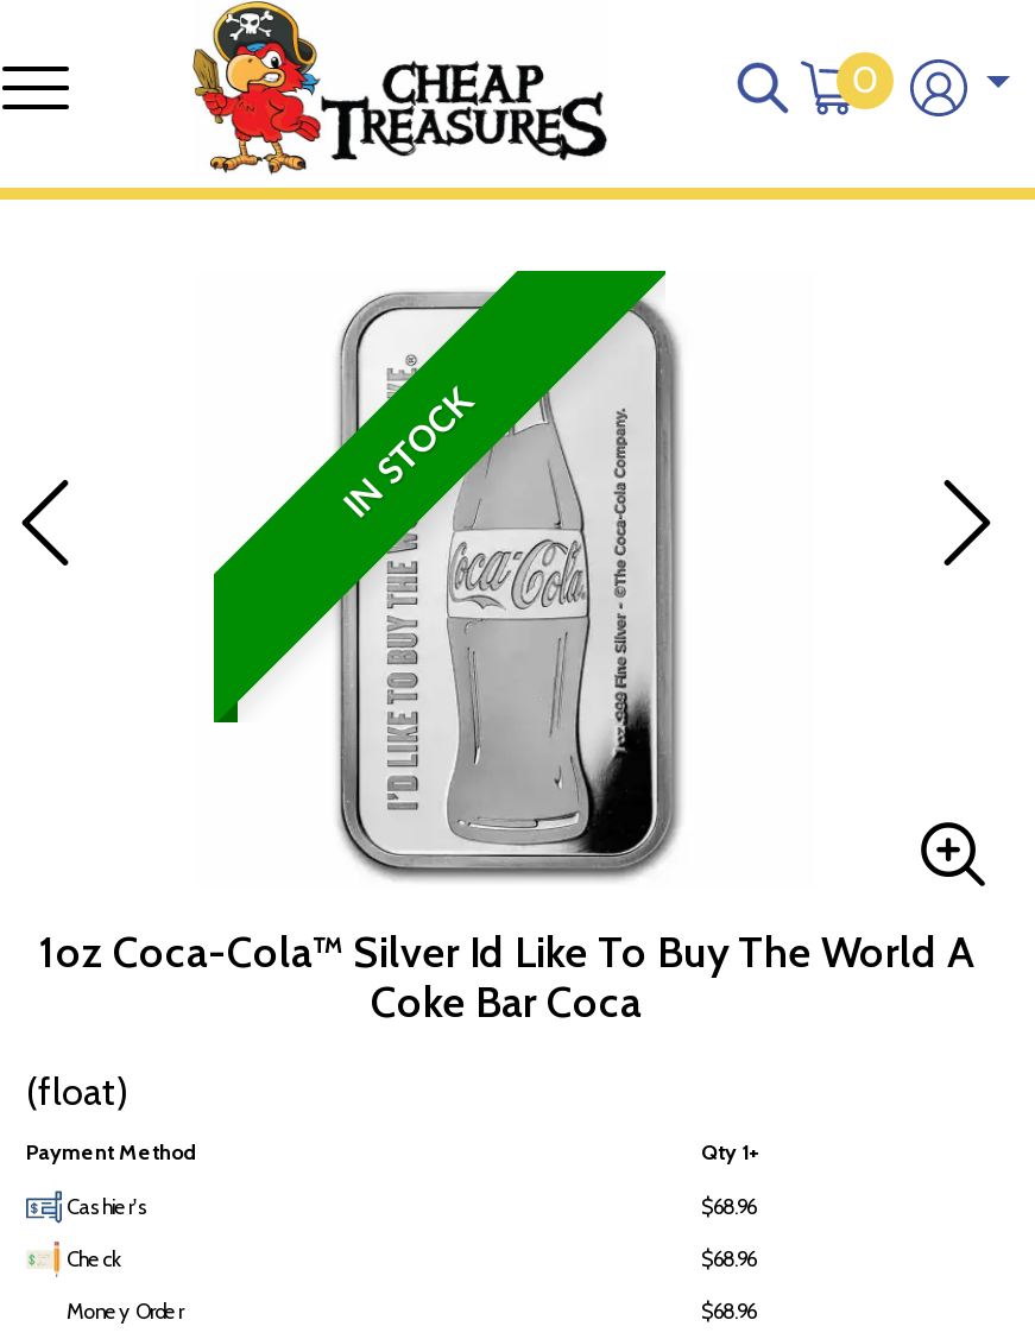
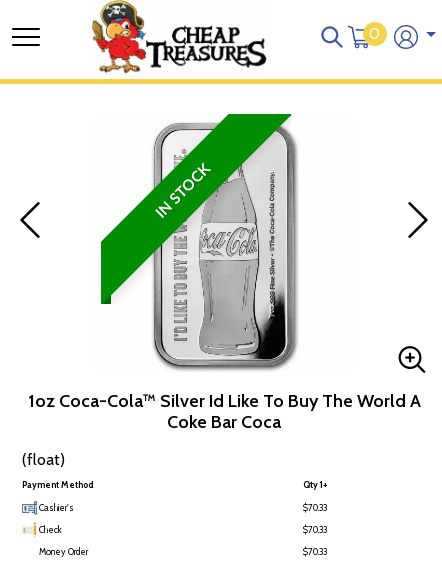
[701,1192,756,1218] $68.96 -> [303,501,327,512] $70.33
[701,1244,756,1270] $68.96 -> [303,523,327,534] $70.33
[701,1296,756,1322] $68.96 -> [303,545,327,556] $70.33

